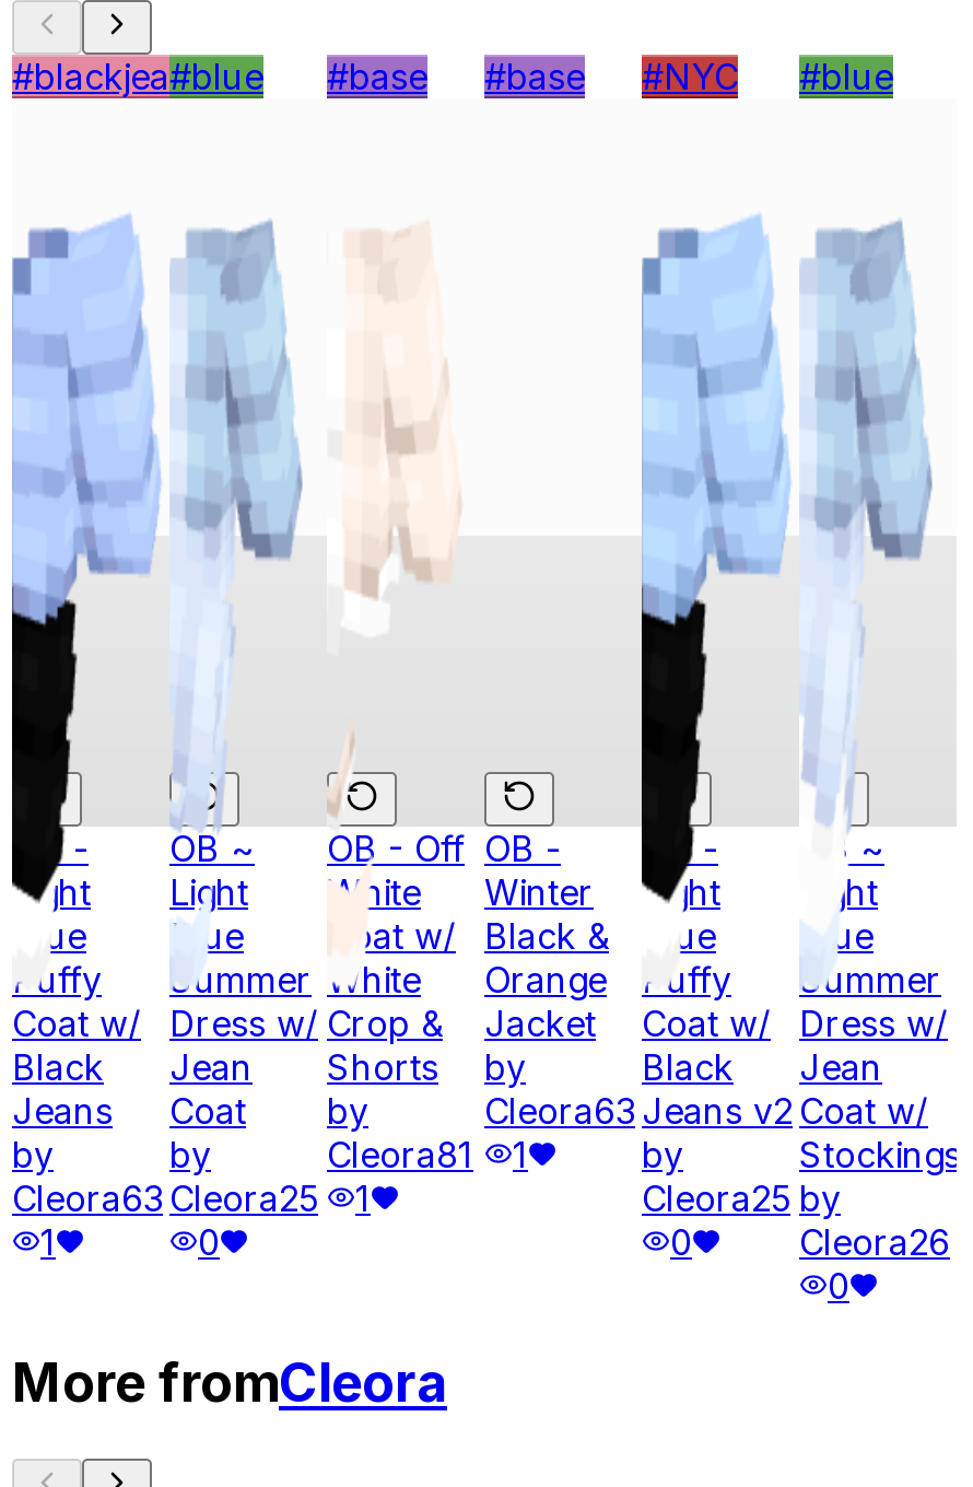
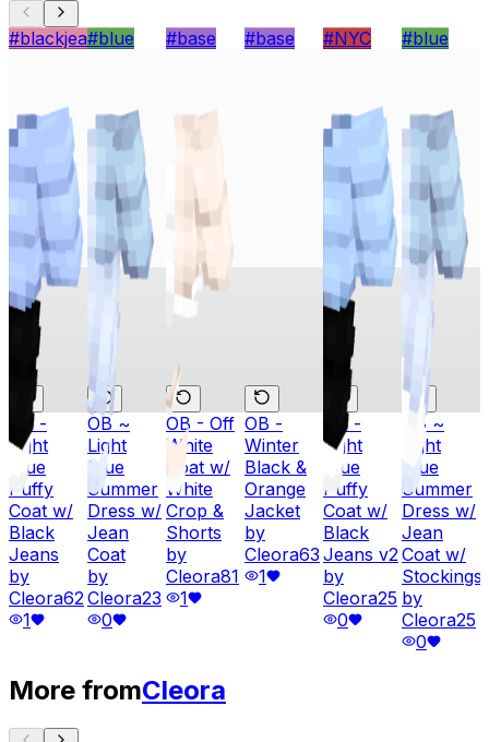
[12,1176,163,1220] Cleora63 -> [9,587,84,609] Cleora62
[169,1176,318,1220] Cleora25 -> [87,587,162,609] Cleora23
[799,1220,950,1263] Cleora26 -> [402,609,476,630] Cleora25

